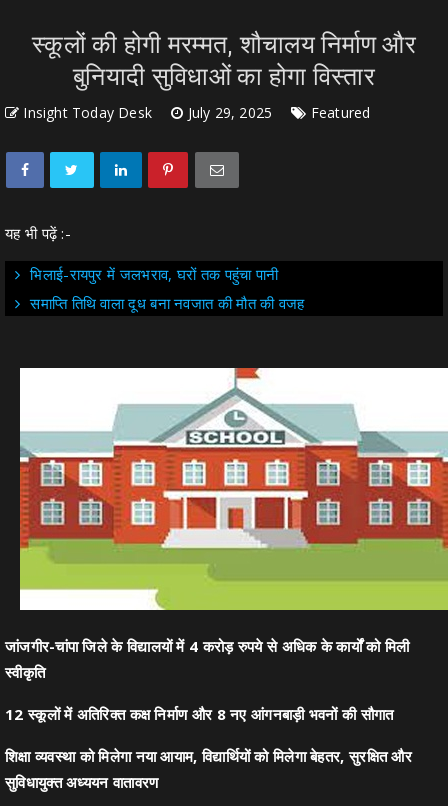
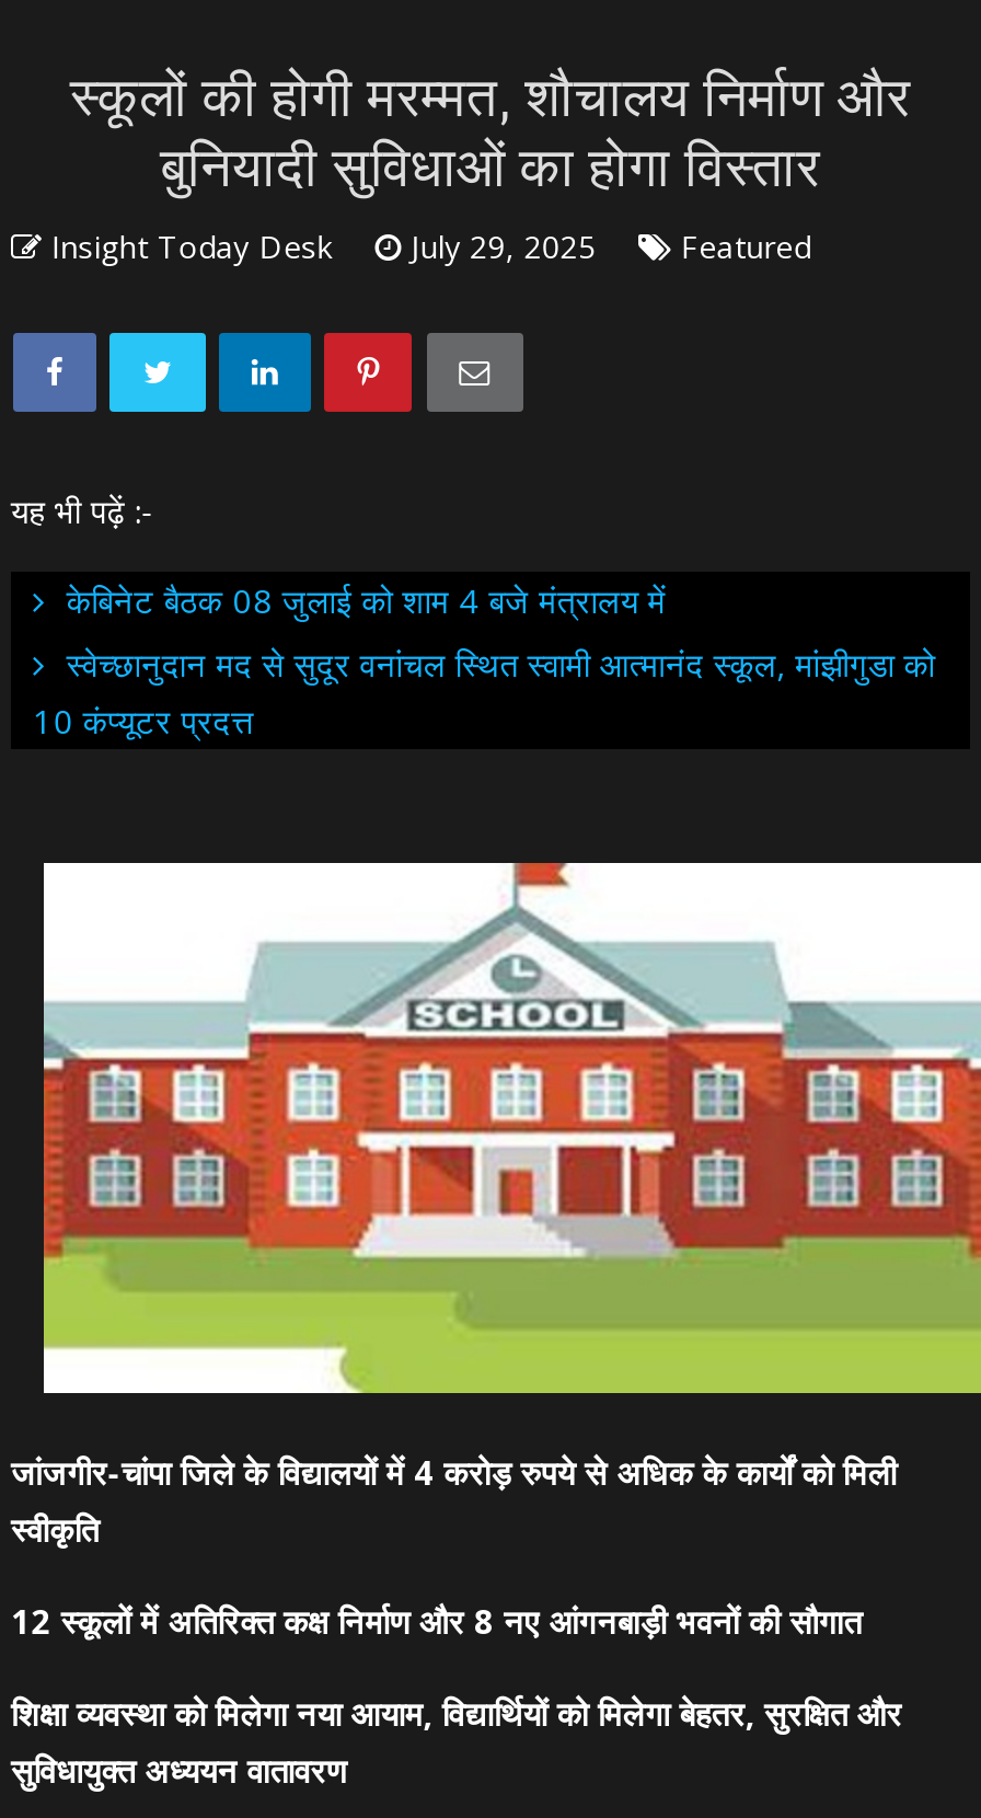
[30,264,305,313] भिलाई-रायपुर में जलभराव, घरों तक पहुंचा पानी | समाप्ति तिथि वाला दूध बना नवजात की मौत की वजह -> [33,579,935,743] केबिनेट बैठक 08 जुलाई को शाम 4 बजे मंत्रालय में | स्वेच्छानुदान मद से सुदूर वनांचल स्थित स्वामी आत्मानंद स्कूल, मांझीगुडा को | 10 कंप्यूटर प्रदत्त

